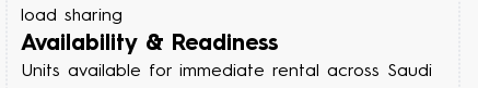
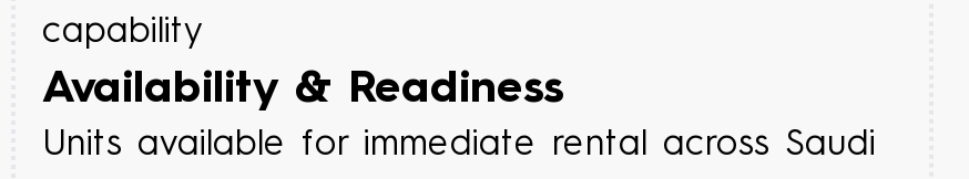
[21,8,123,25] load sharing -> [42,15,202,51] capability

